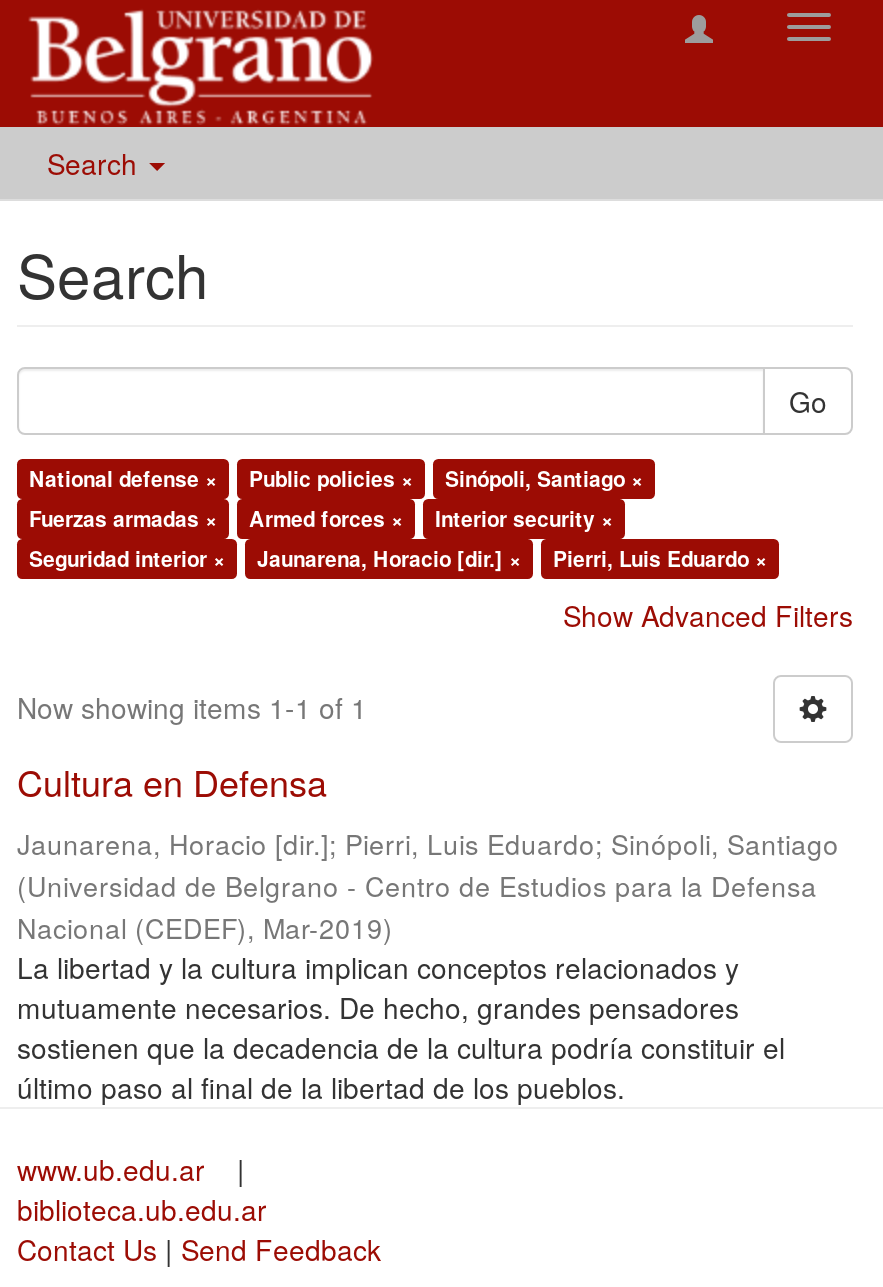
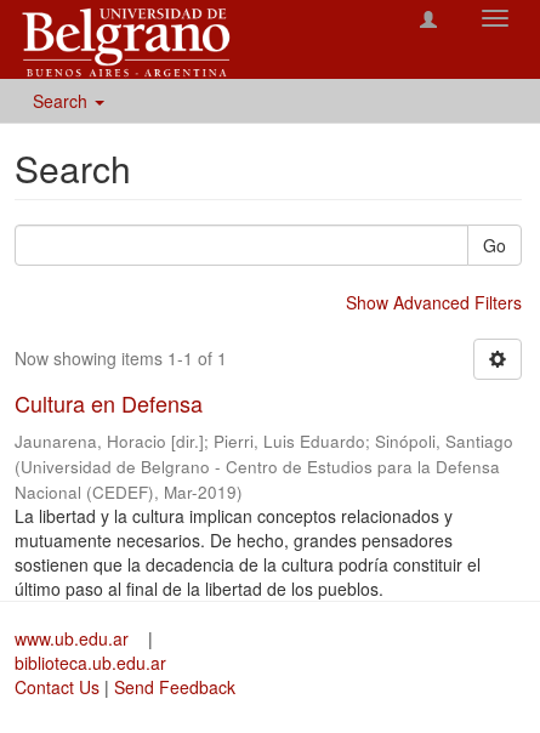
[29,463,767,573] National defense × | Public policies × | Sinópoli, Santiago × | Fuerzas armadas × | Armed forces × | Interior security × | Seguridad interior × | Jaunarena, Horacio [dir.] × | Pierri, Luis Eduardo × -> none

